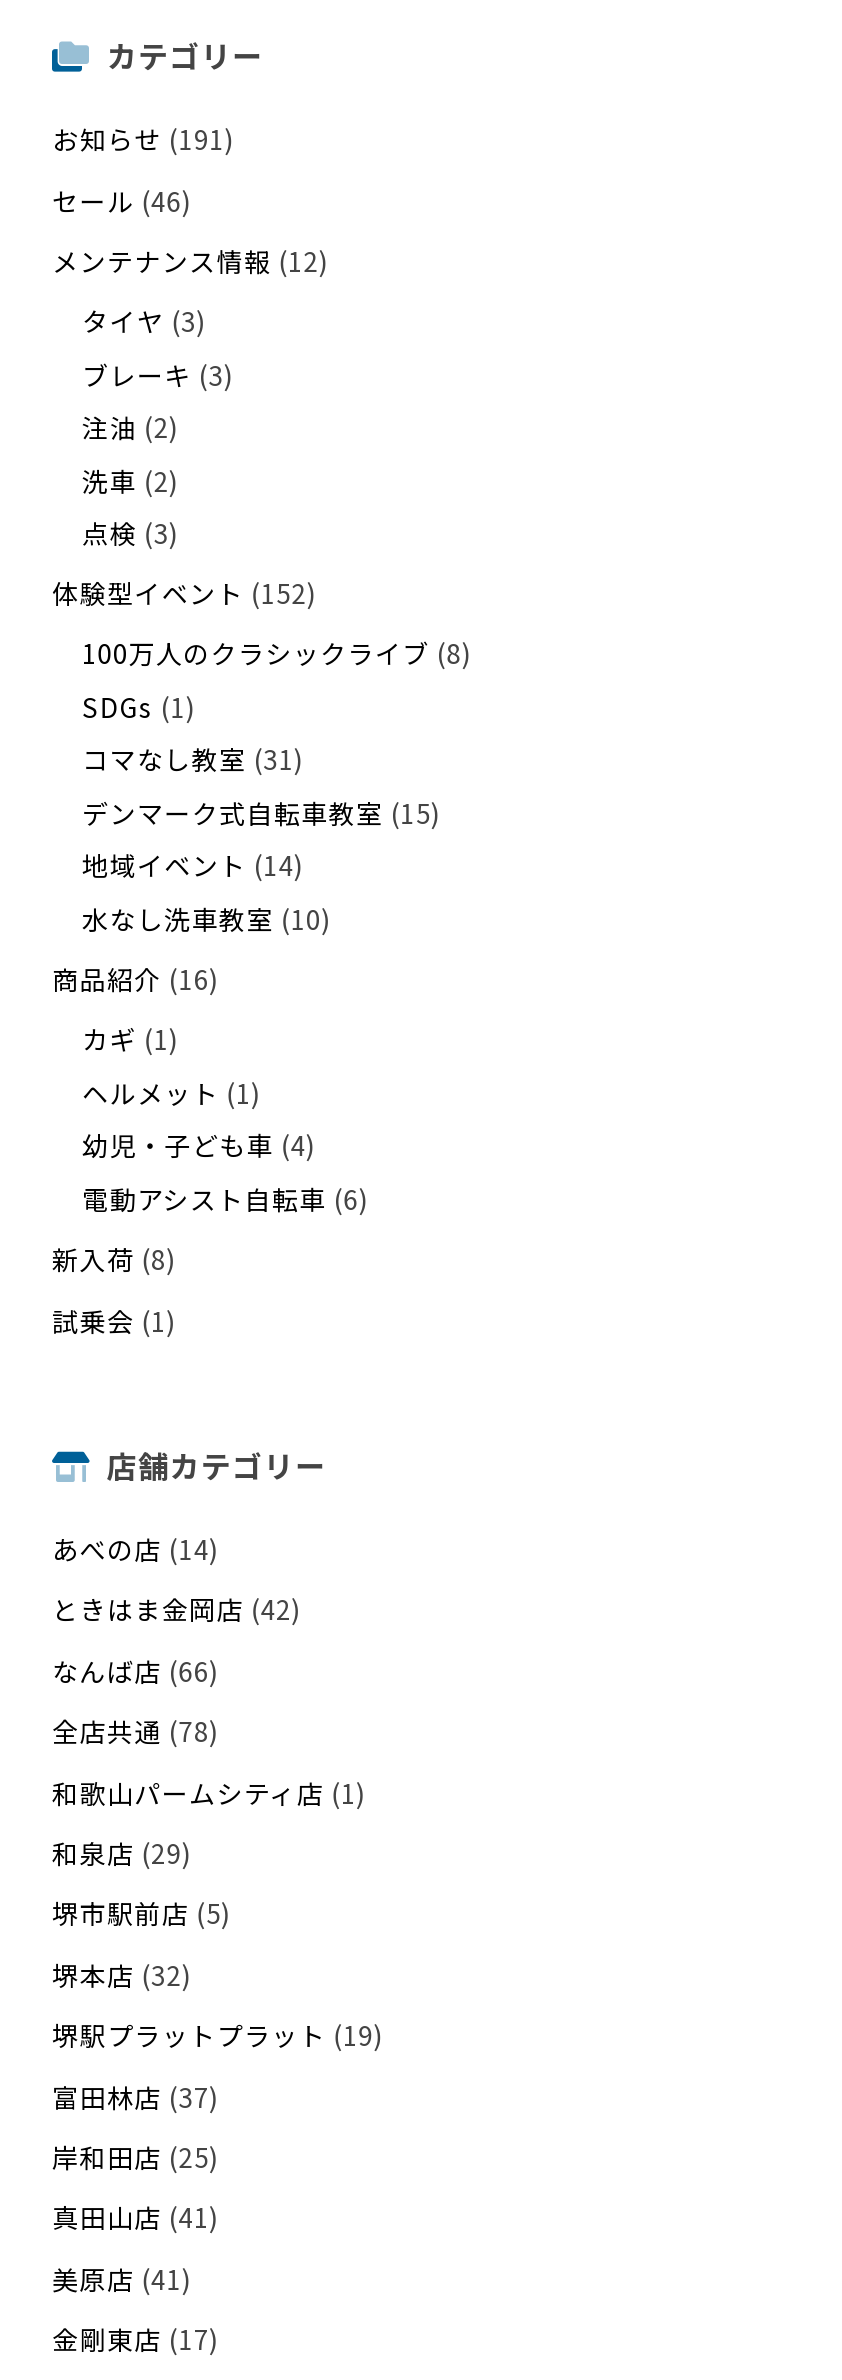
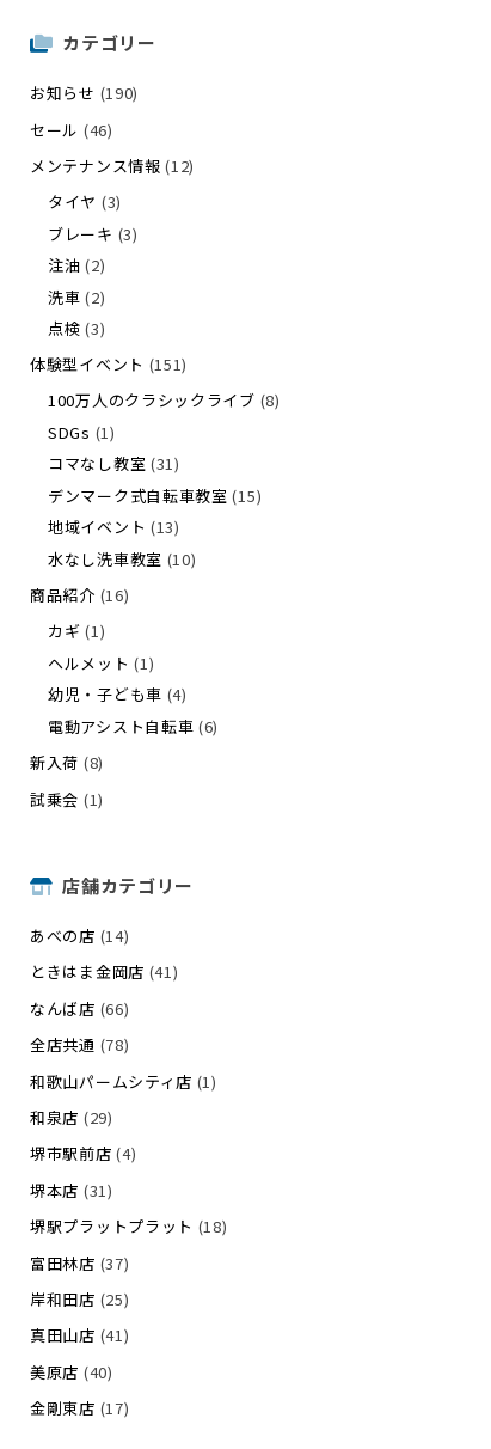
[52,121,234,159] お知らせ(191) -> [30,82,139,104] お知らせ(190)
[52,575,316,613] 体験型イベント(152) -> [30,353,188,376] 体験型イベント(151)
[82,847,304,885] 地域イベント(14) -> [48,516,180,539] 地域イベント(13)
[52,1591,301,1629] ときはま金岡店(42) -> [30,961,179,983] ときはま金岡店(41)
[52,1895,231,1933] 堺市駅前店(5) -> [30,1142,137,1165] 堺市駅前店(4)
[52,1956,191,1994] 堺本店(32) -> [30,1179,113,1201] 堺本店(31)
[52,2016,383,2054] 堺駅プラットプラット(19) -> [30,1215,228,1238] 堺駅プラットプラット(18)
[52,2259,191,2297] 美原店(41) -> [30,1360,113,1383] 美原店(40)

